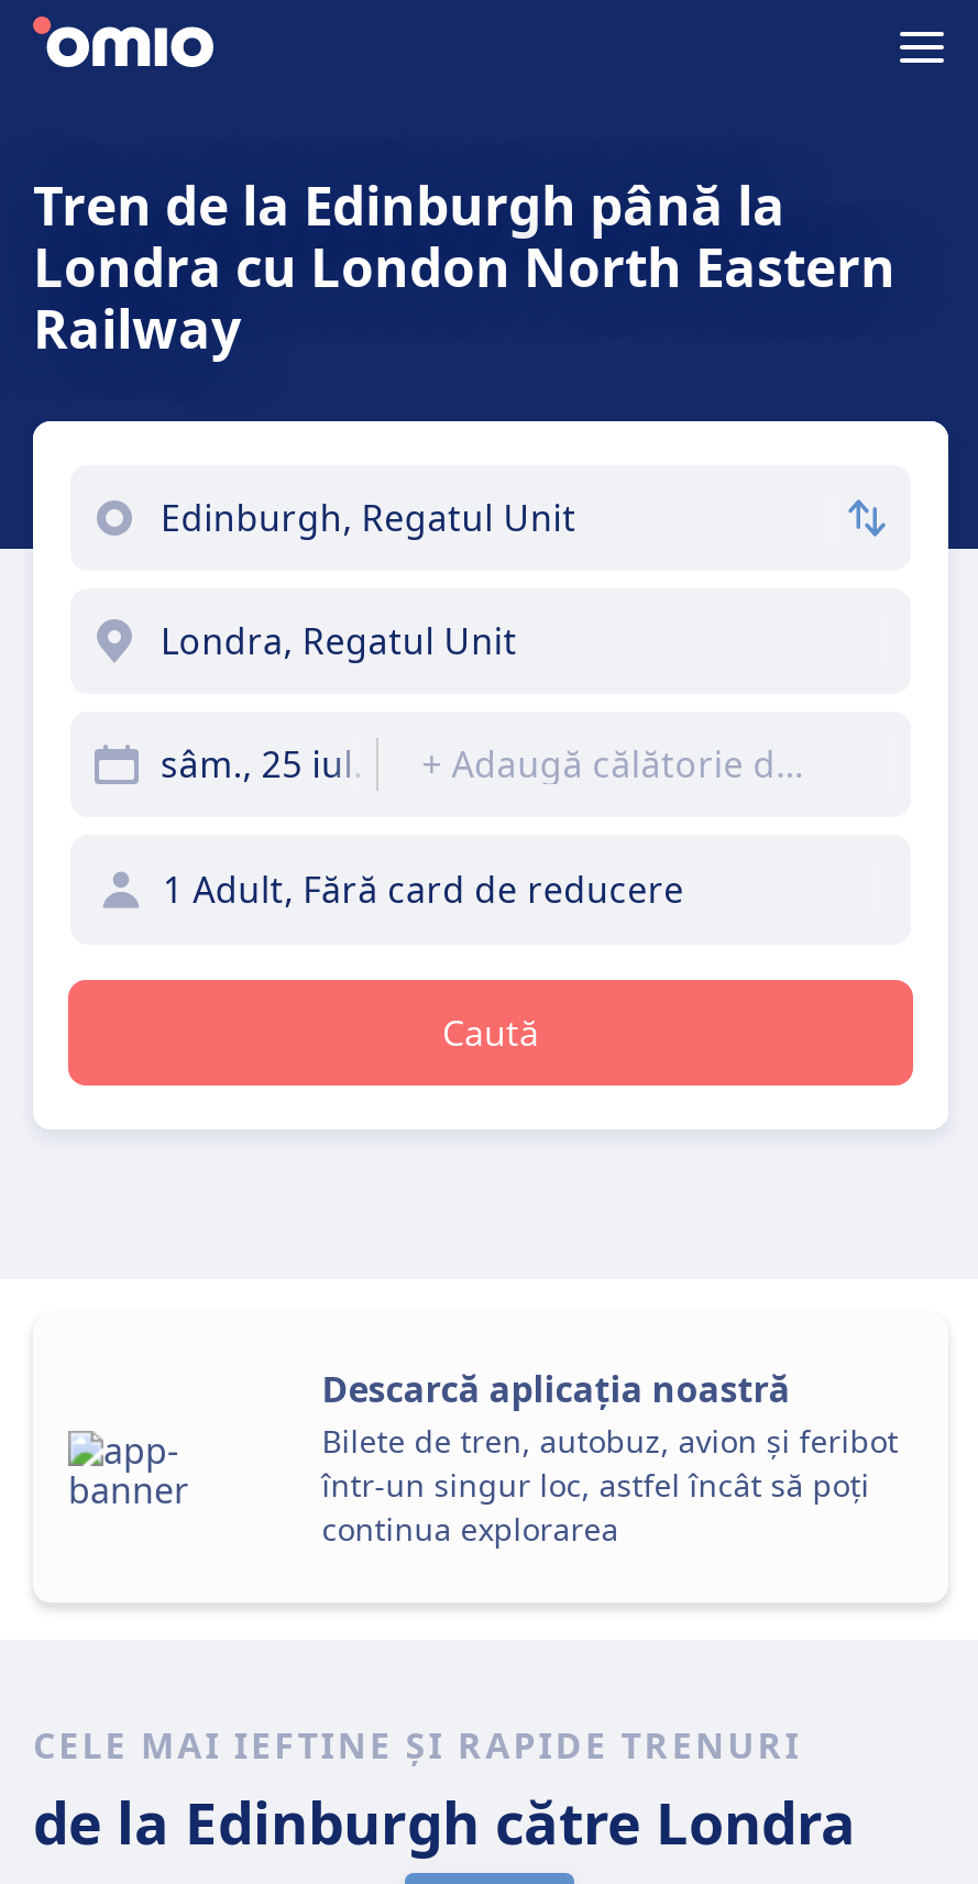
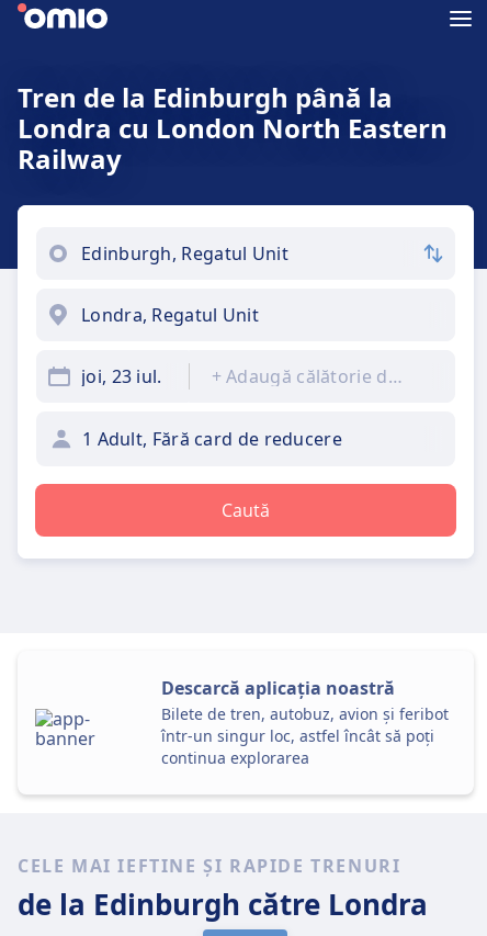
[161,740,363,789] sâm., 25 iul. -> [81,364,162,388] joi, 23 iul.

